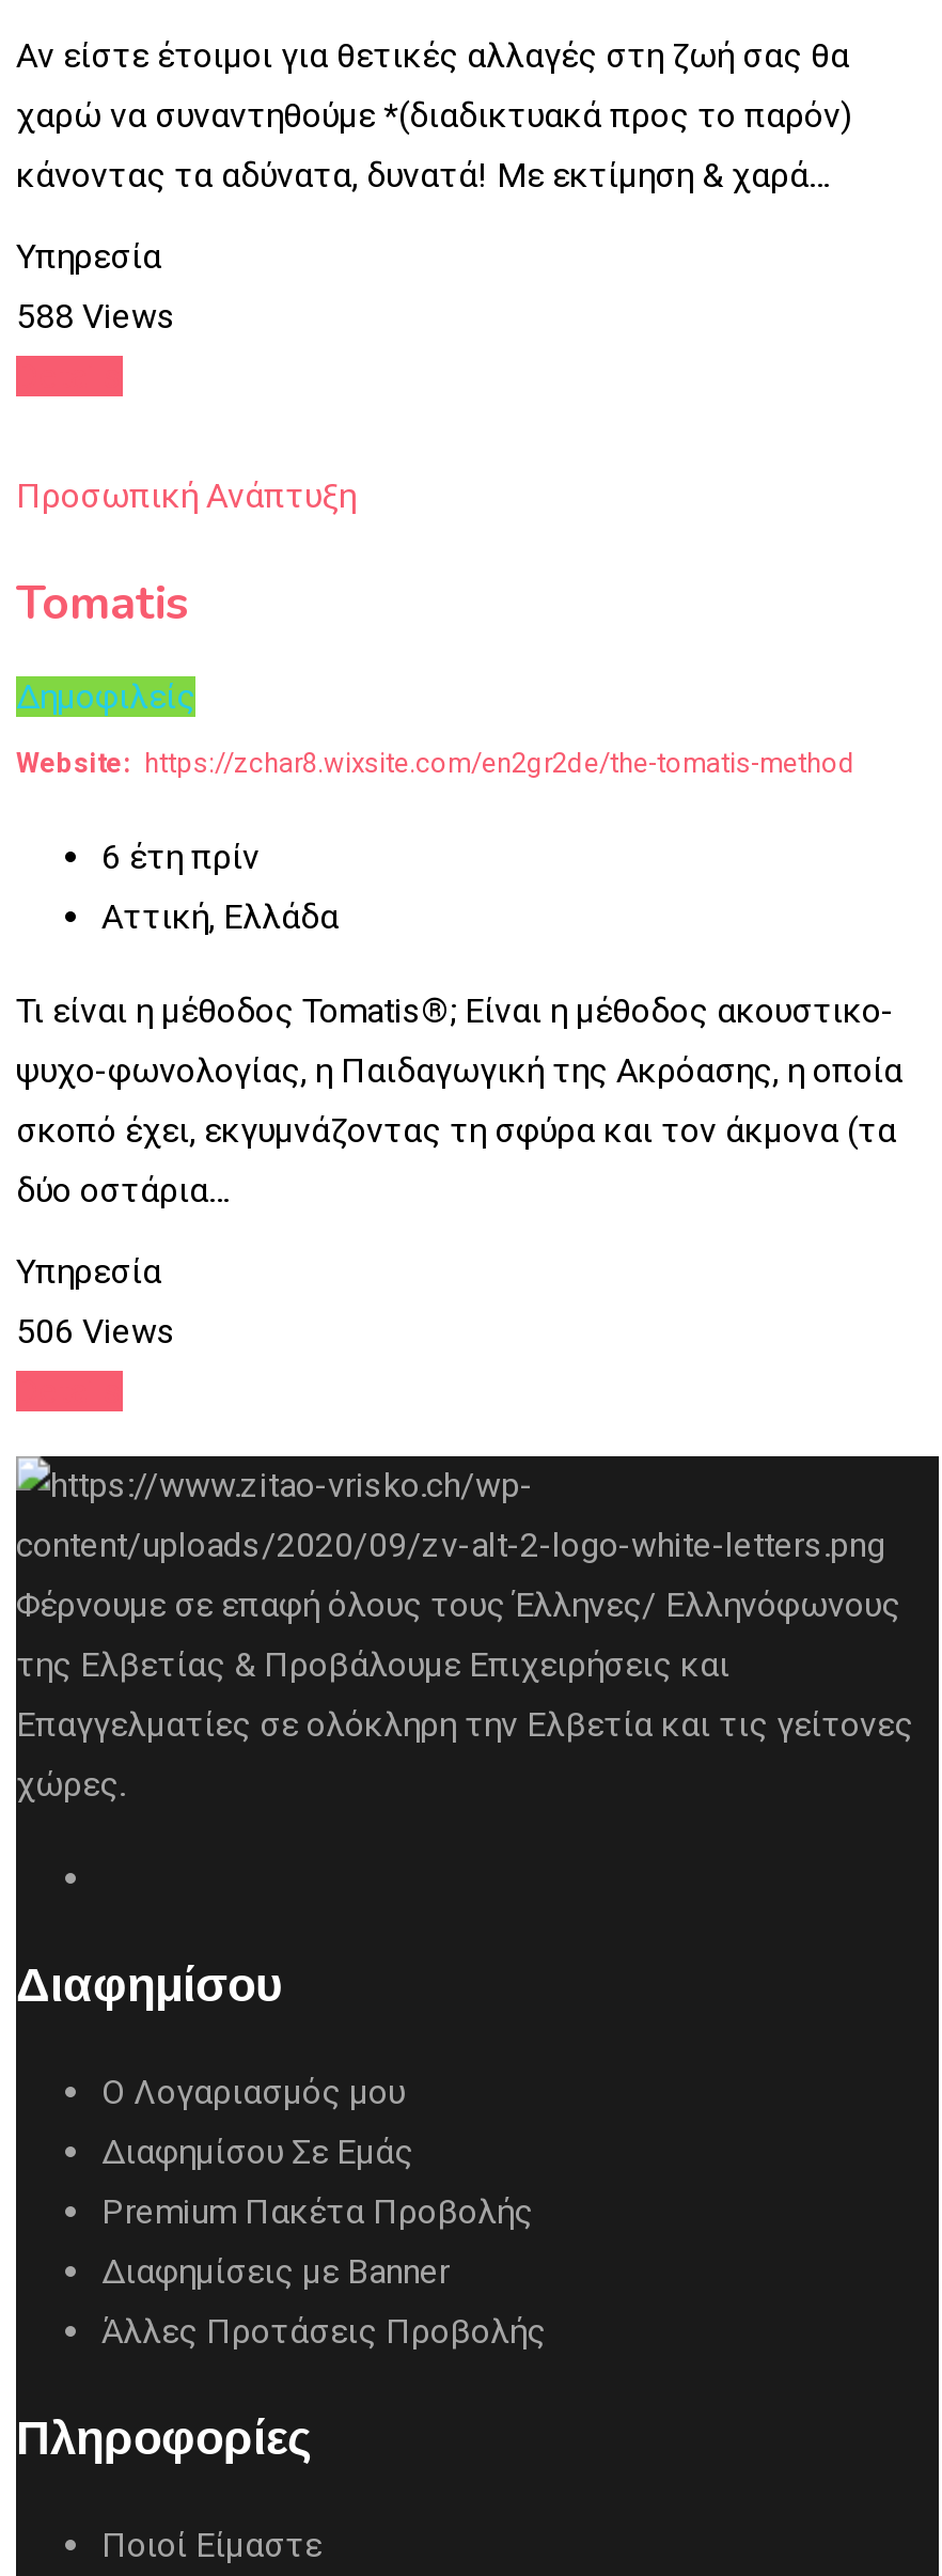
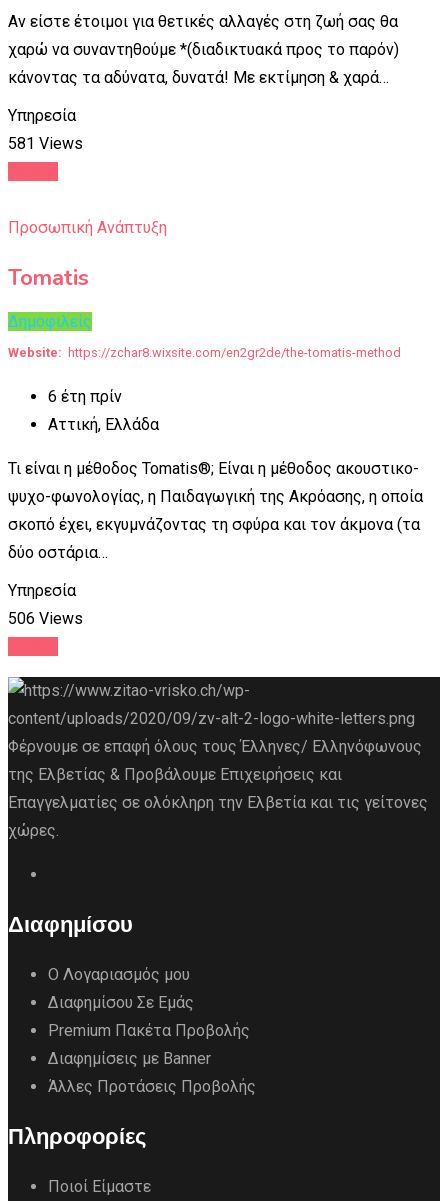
[16,297,176,338] 588 Views -> [8,134,83,153] 581 Views

